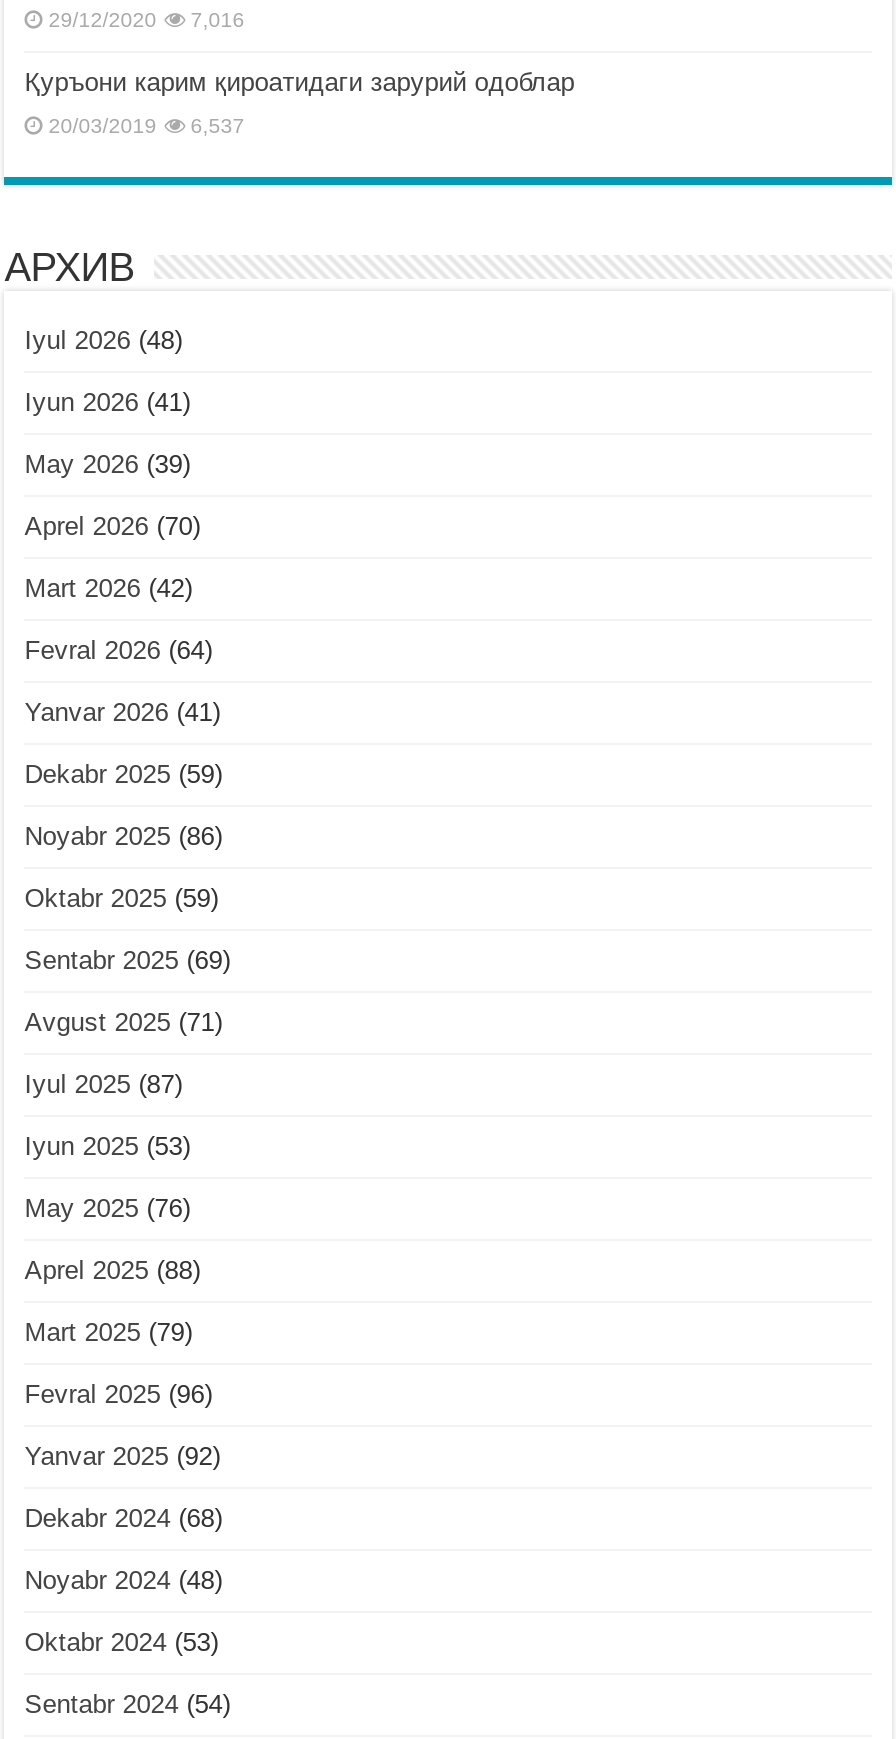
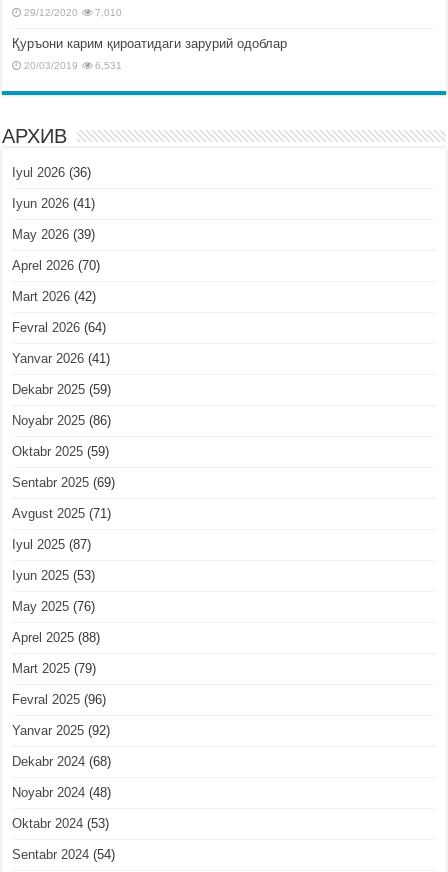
[48,9,244,31] 29/12/2020 7,016 -> [24,7,122,18] 29/12/2020 7,010
[48,115,244,137] 20/03/2019 6,537 -> [24,60,122,71] 20/03/2019 6,531
[24,325,182,355] Iyul 2026 (48) -> [12,165,91,180] Iyul 2026 (36)

